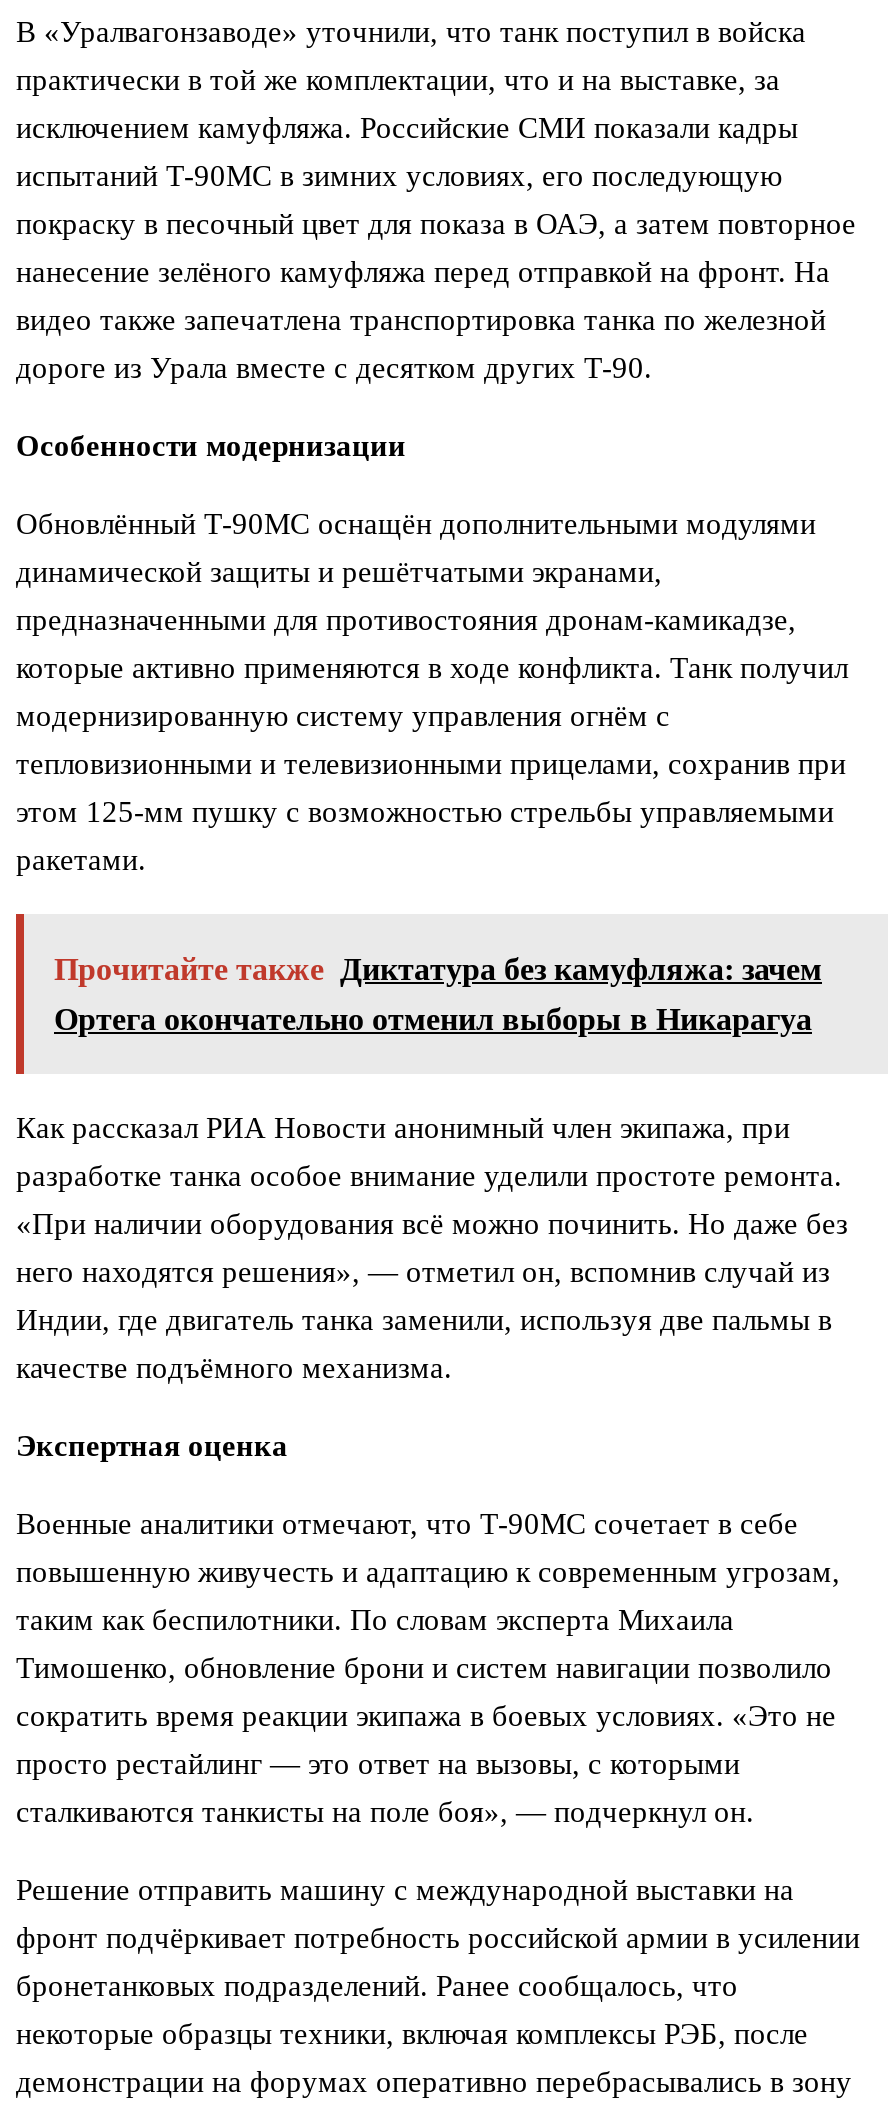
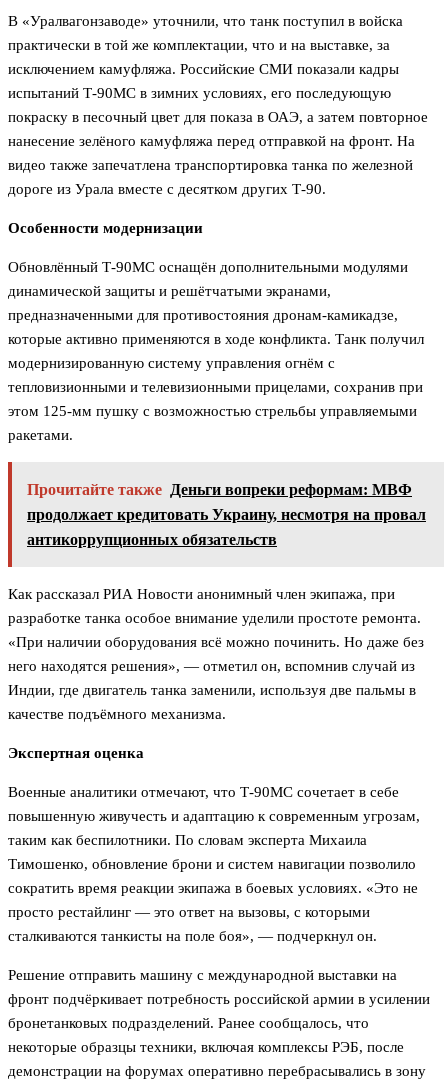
[54,953,822,1037] Прочитайте также Диктатура без камуфляжа: зачем | Ортега окончательно отменил выборы в Никарагуа -> [27,481,426,548] Прочитайте также Деньги вопреки реформам: МВФ | продолжает кредитовать Украину, несмотря на провал | антикоррупционных обязательств

